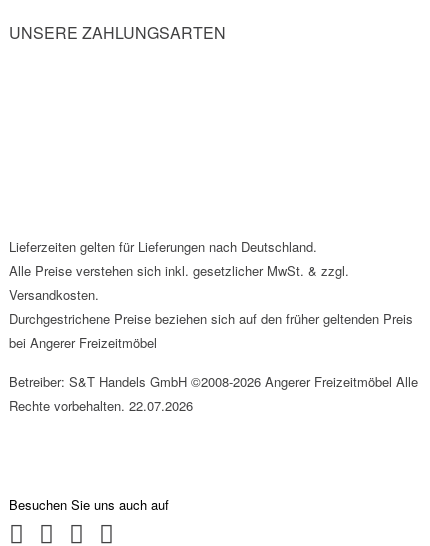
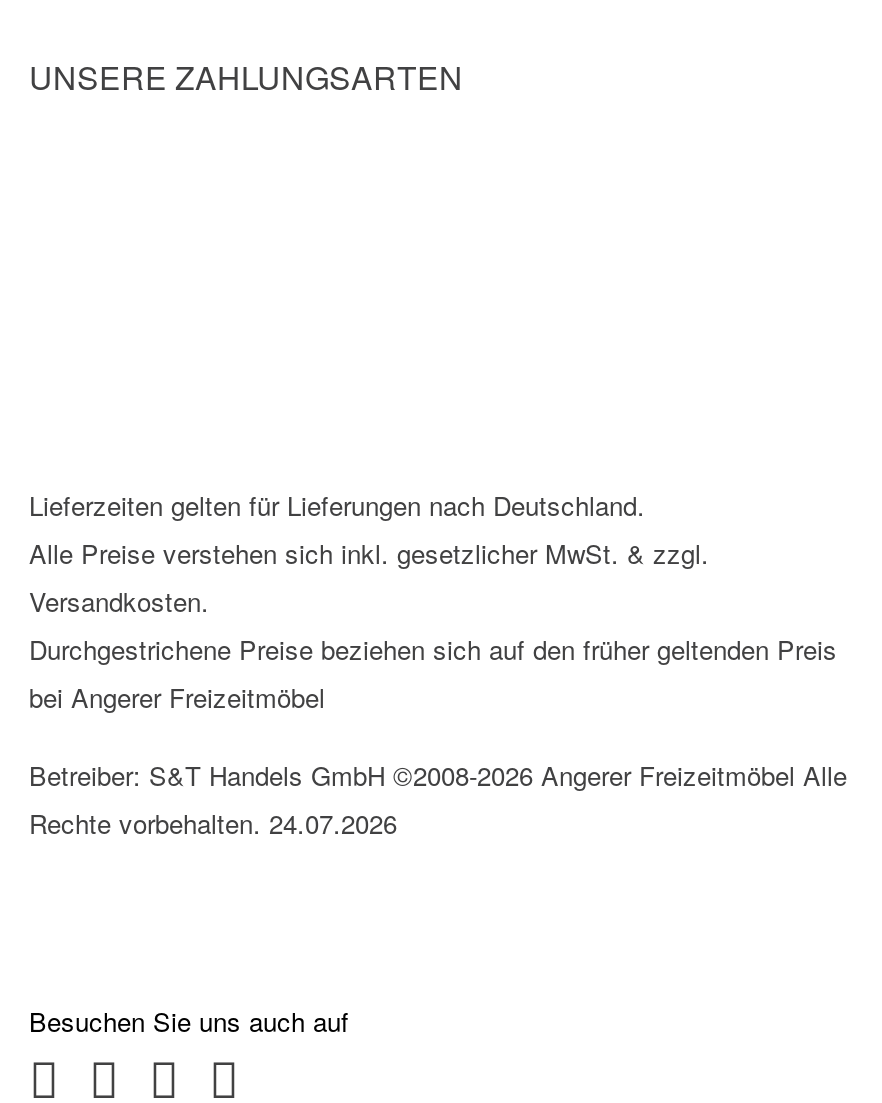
[9,396,193,415] Rechte vorbehalten. 22.07.2026 -> [29,803,397,841] Rechte vorbehalten. 24.07.2026

